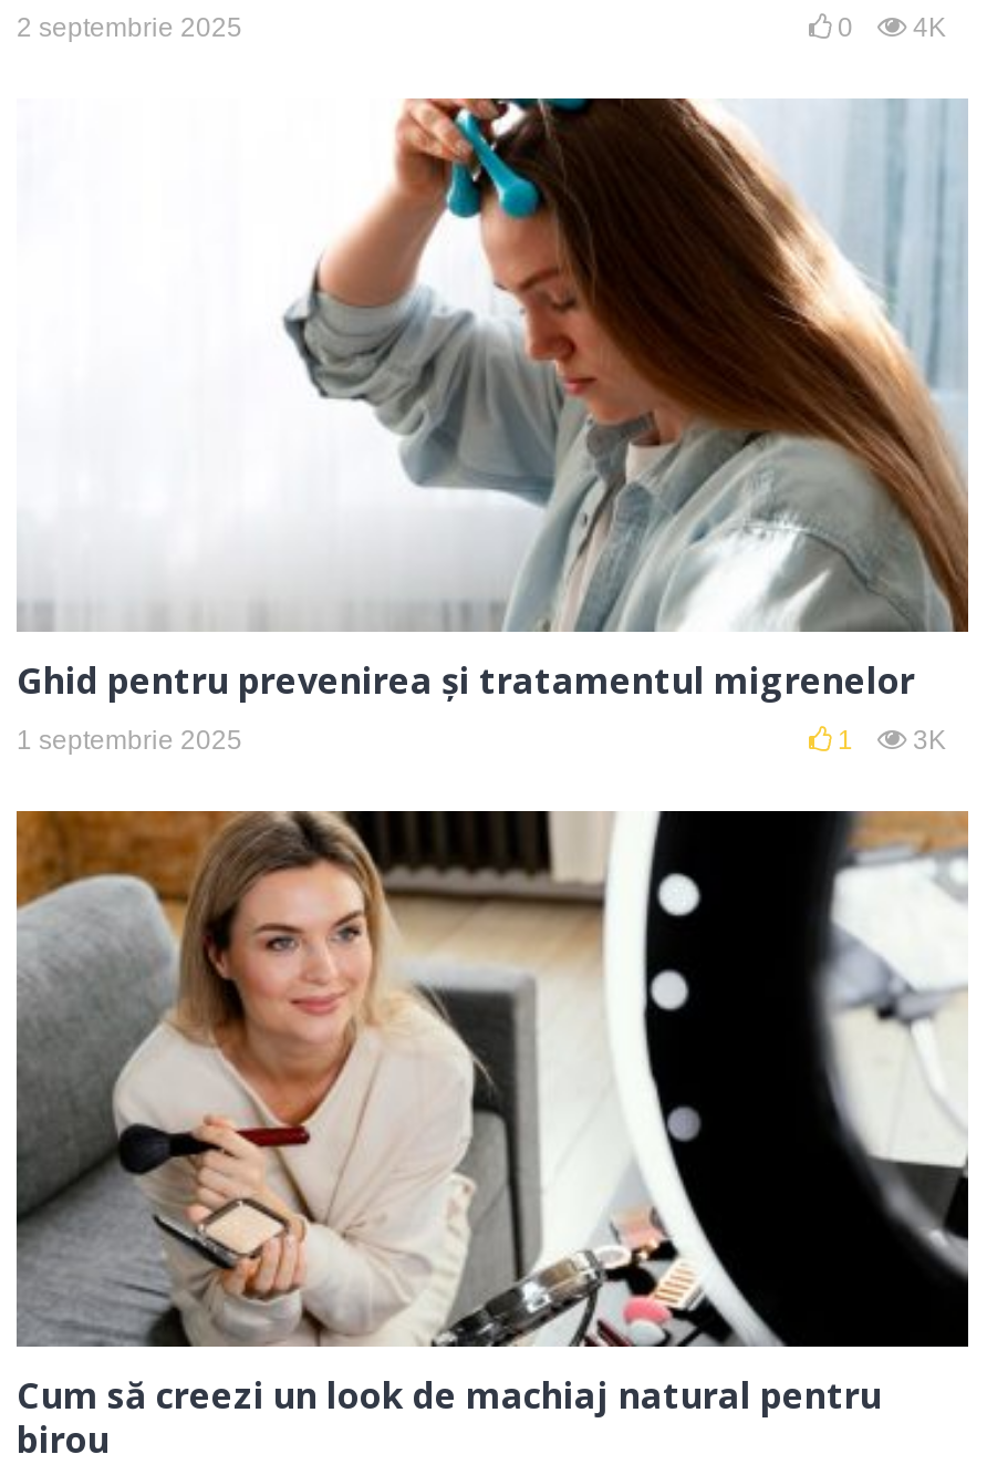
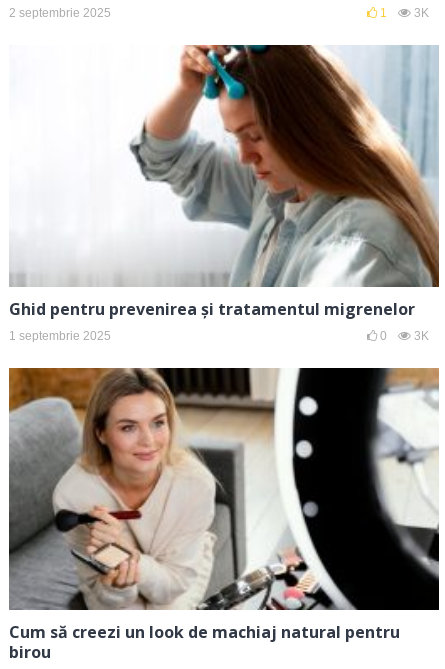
[838,12,946,43] 0 | 4K -> [380,6,429,20] 1 | 3K
[838,725,946,756] 1 3K -> [380,329,429,343] 0 3K

